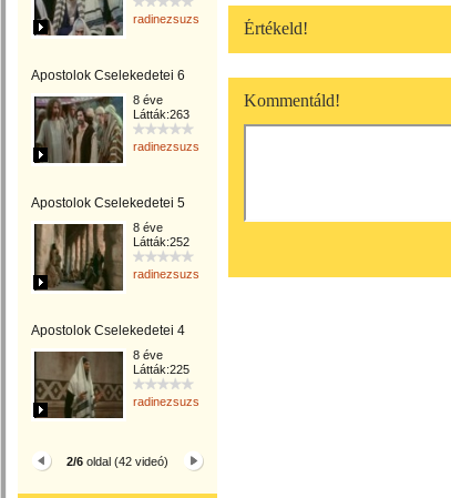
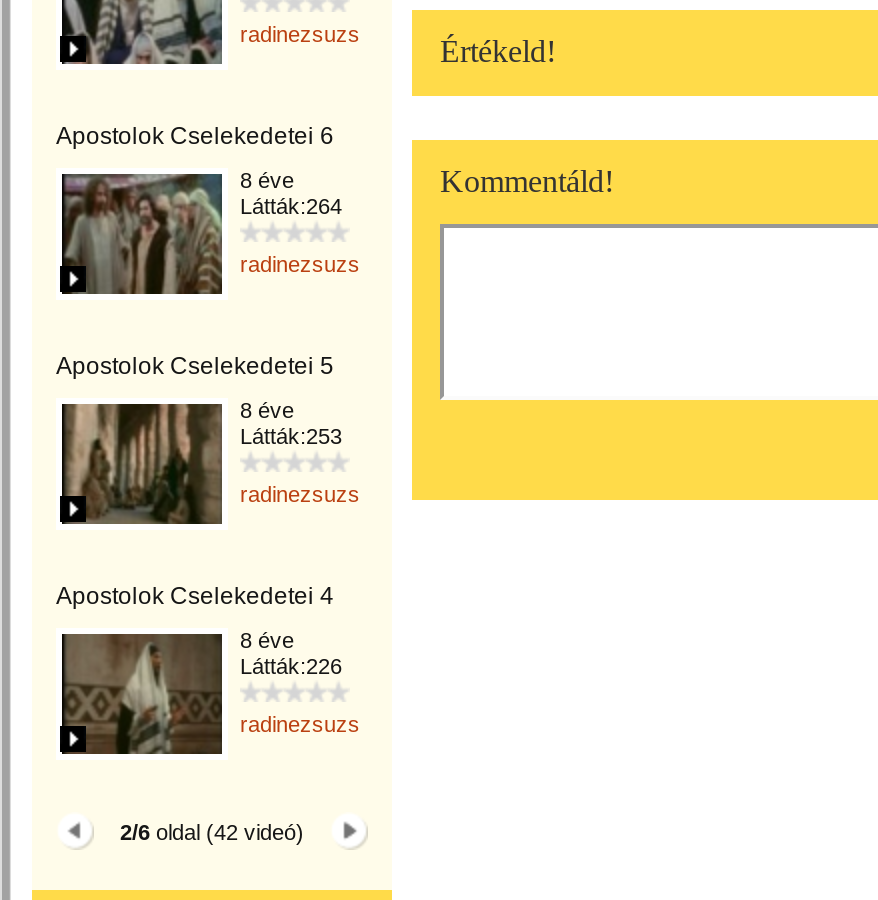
[133,108,189,121] Látták:263 -> [240,194,342,218] Látták:264
[133,235,189,248] Látták:252 -> [240,424,342,448] Látták:253
[133,363,189,376] Látták:225 -> [240,654,342,678] Látták:226

